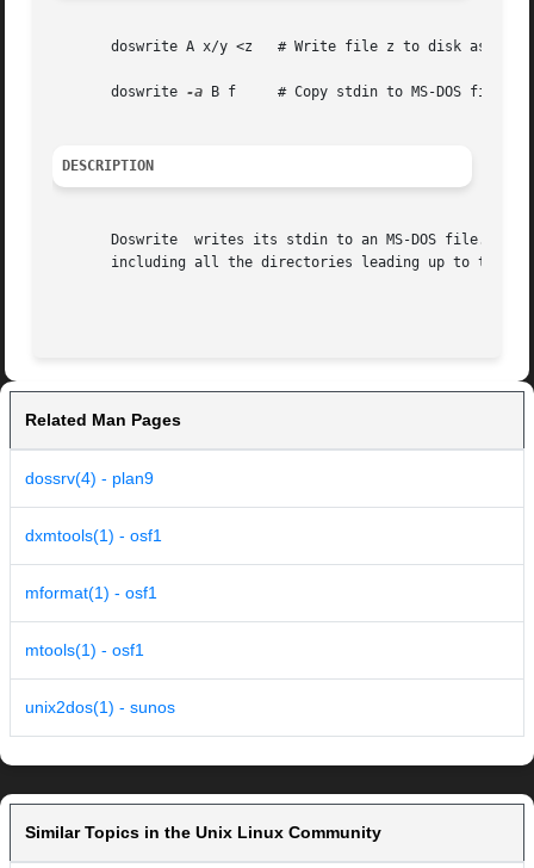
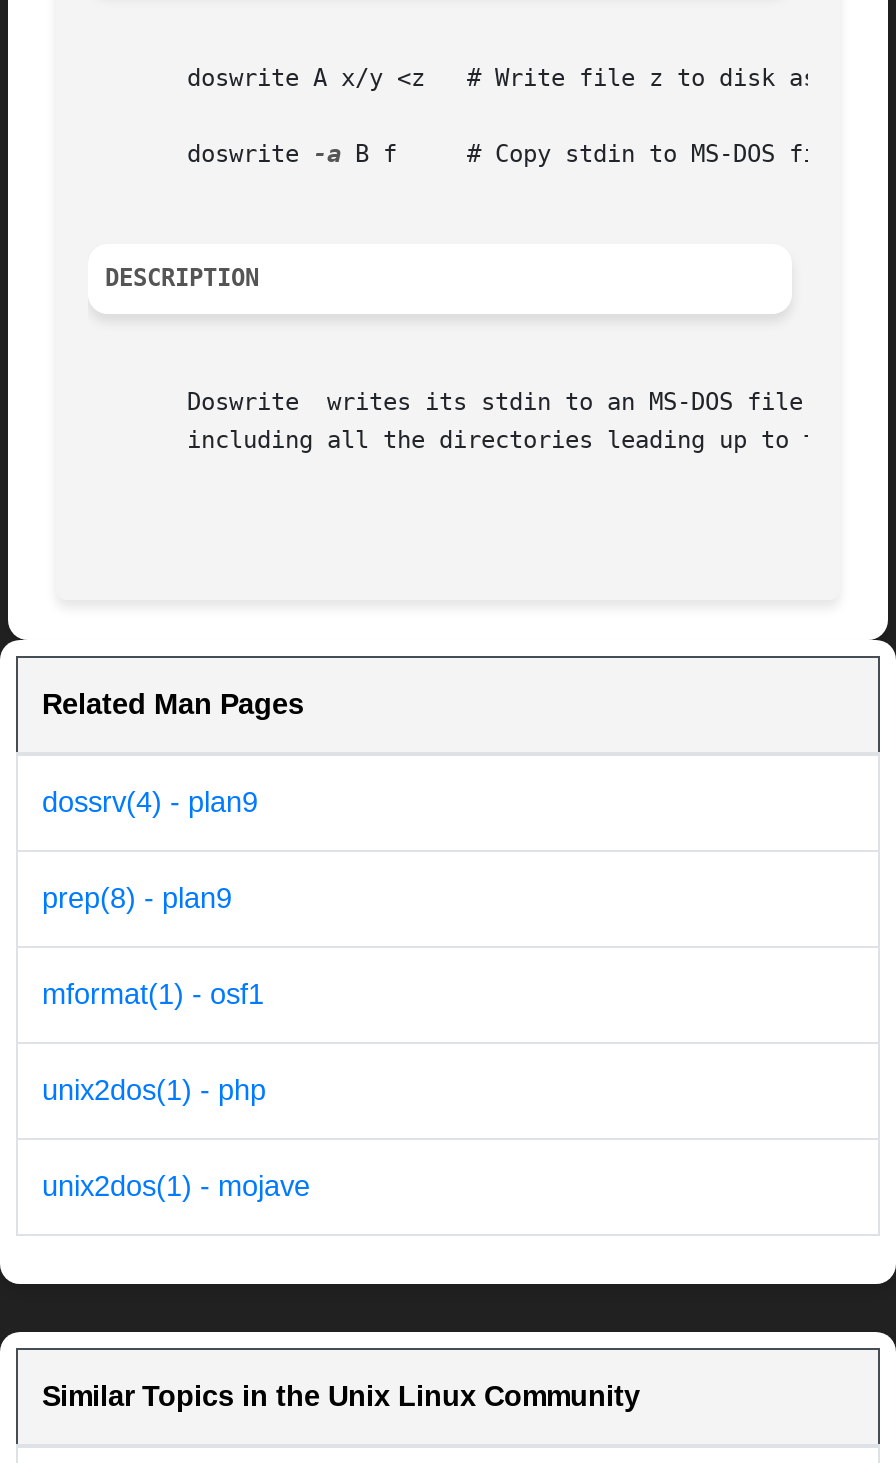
[25,526,162,545] dxmtools(1) - osf1 -> [42,883,232,915] prep(8) - plan9
[25,641,144,660] mtools(1) - osf1 -> [42,1075,266,1107] unix2dos(1) - php
[25,698,175,717] unix2dos(1) - sunos -> [42,1171,310,1203] unix2dos(1) - mojave

